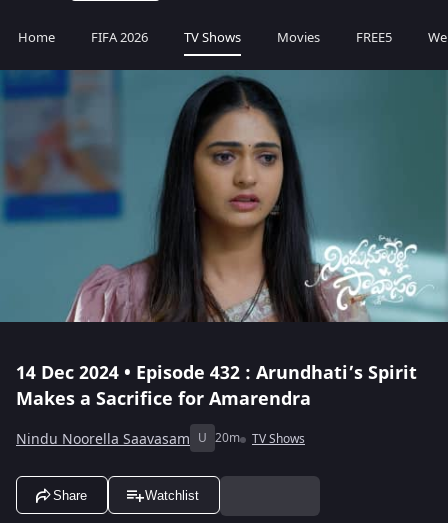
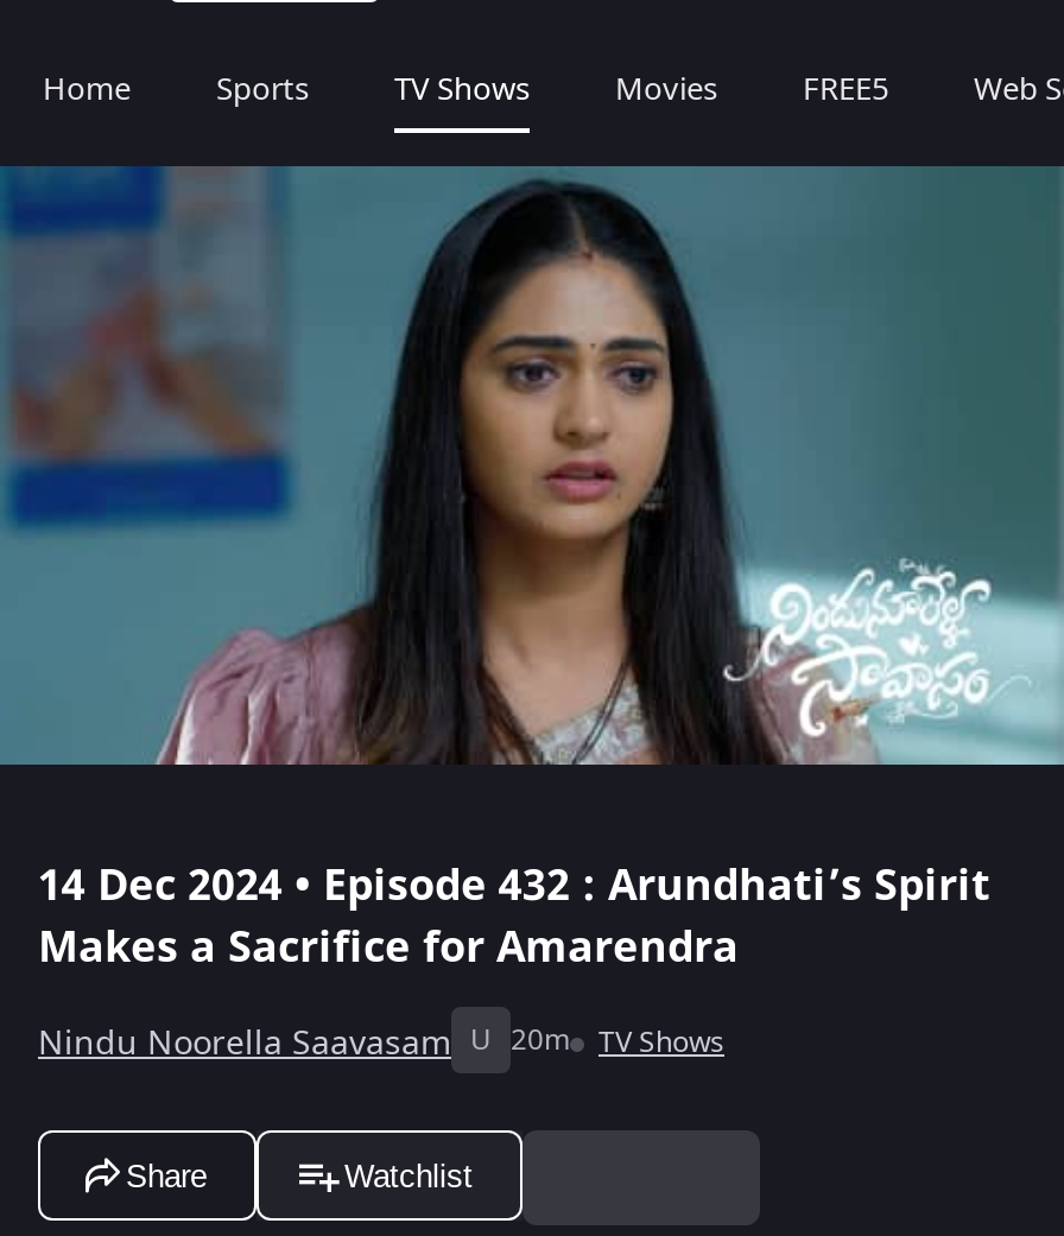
[91,28,148,47] FIFA 2026 -> [216,66,309,112] Sports

